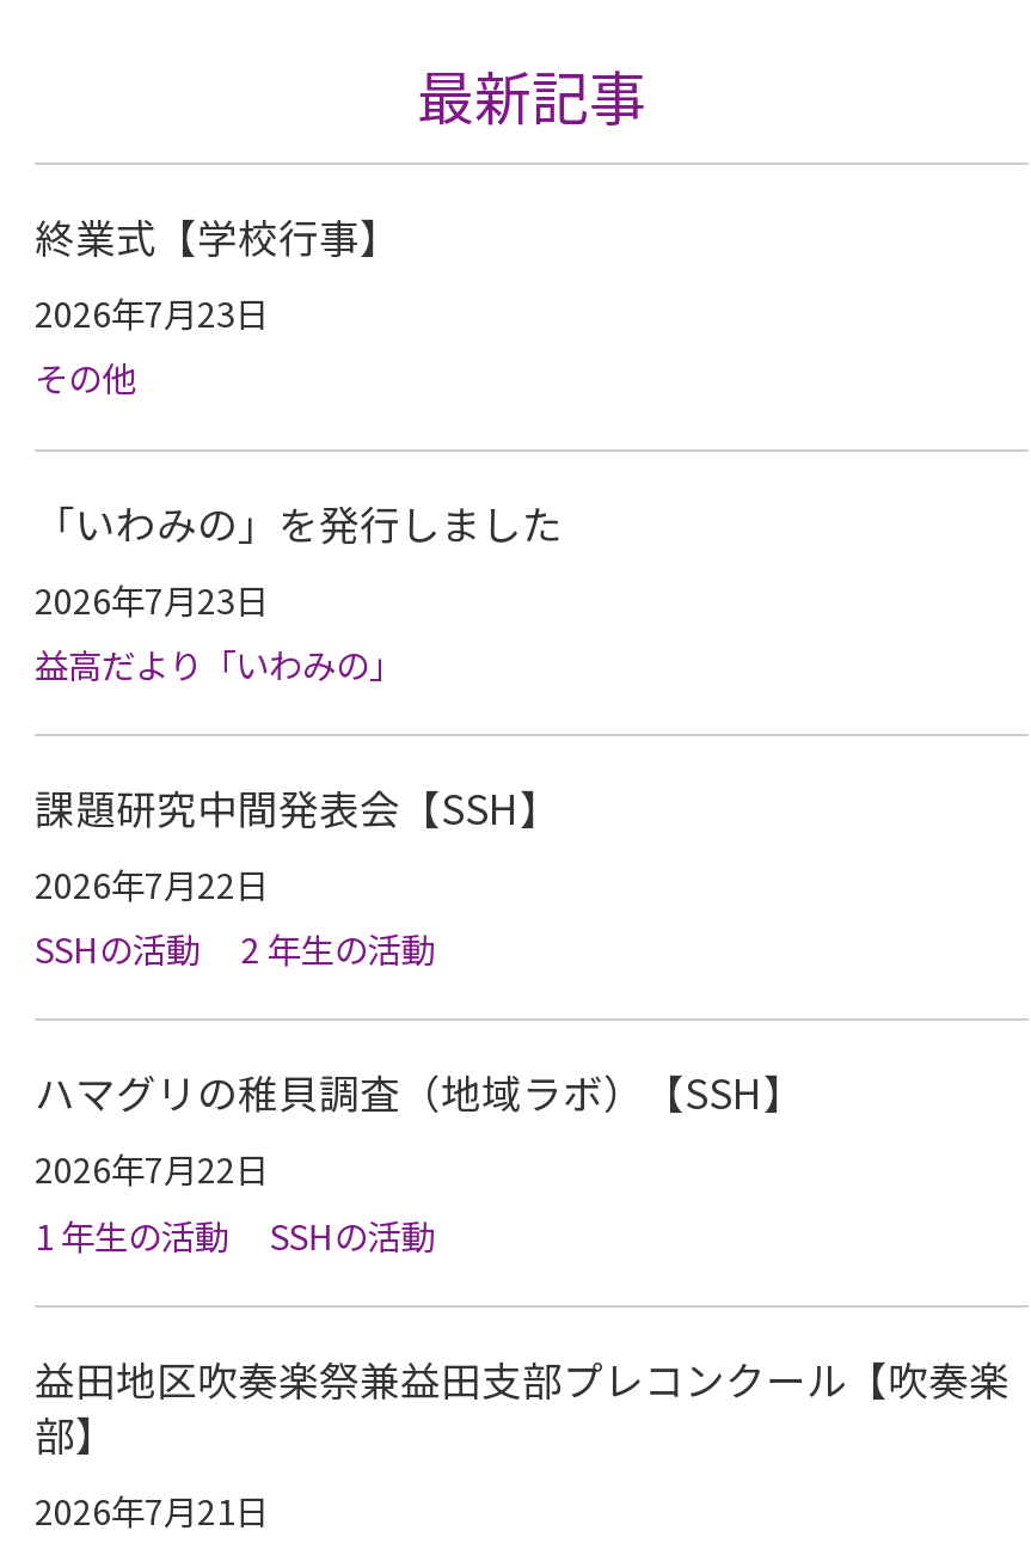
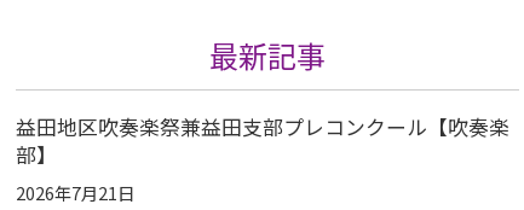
[35,209,804,1259] 終業式【学校行事】 | 2026年7月23日 | その他 | 「いわみの」を発行しました | 2026年7月23日 | 益高だより「いわみの」 | 課題研究中間発表会【SSH】 | 2026年7月22日 | SSHの活動 | 2 年生の活動 | ハマグリの稚貝調査（地域ラボ）【SSH】 | 2026年7月22日 | 1 年生の活動 | SSHの活動 -> none

